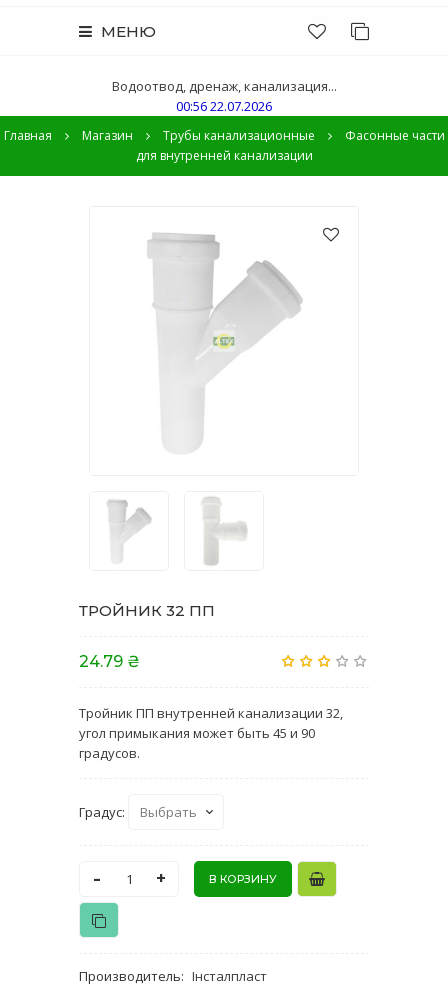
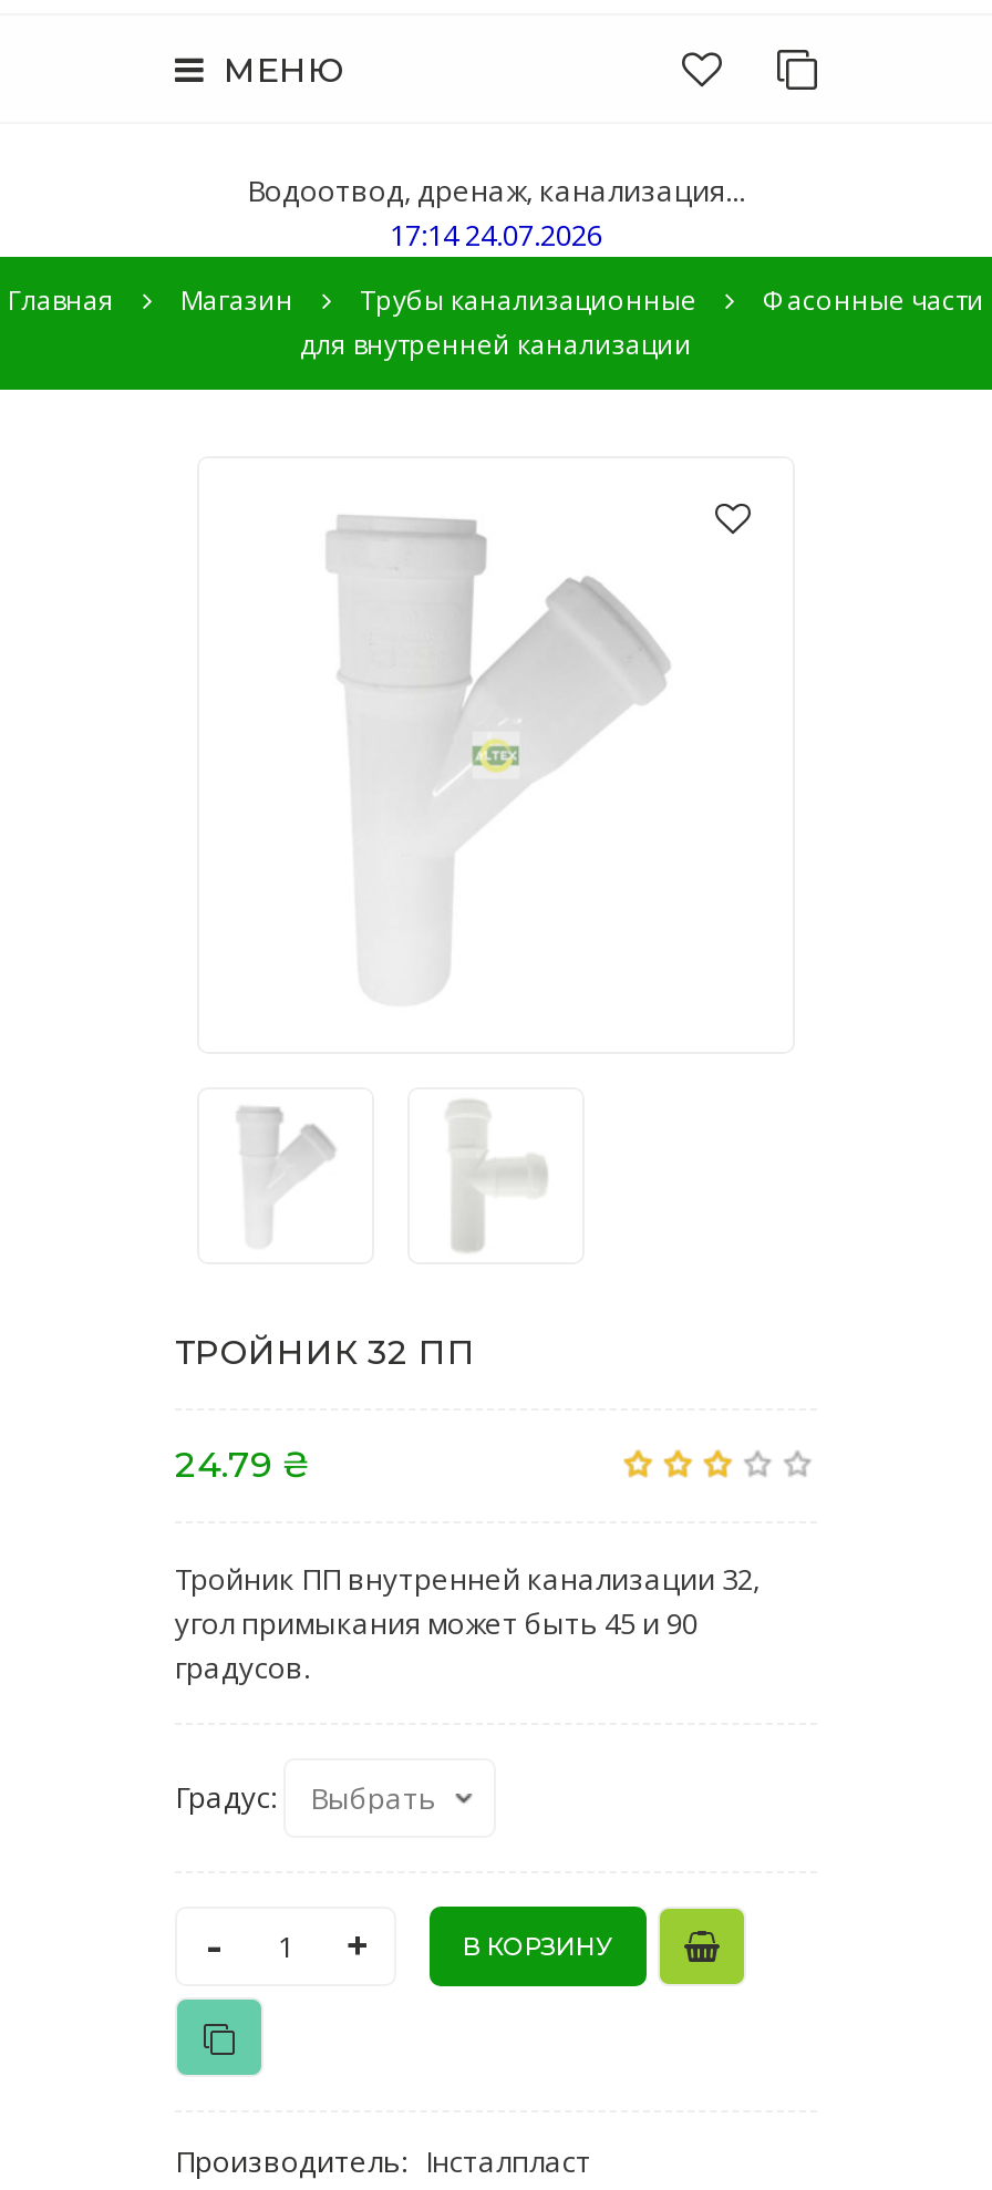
[176,97,272,115] 00:56 22.07.2026 -> [390,215,602,255] 17:14 24.07.2026

